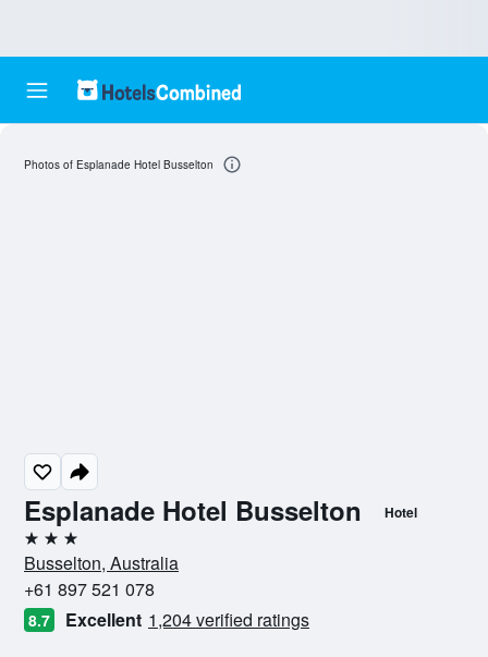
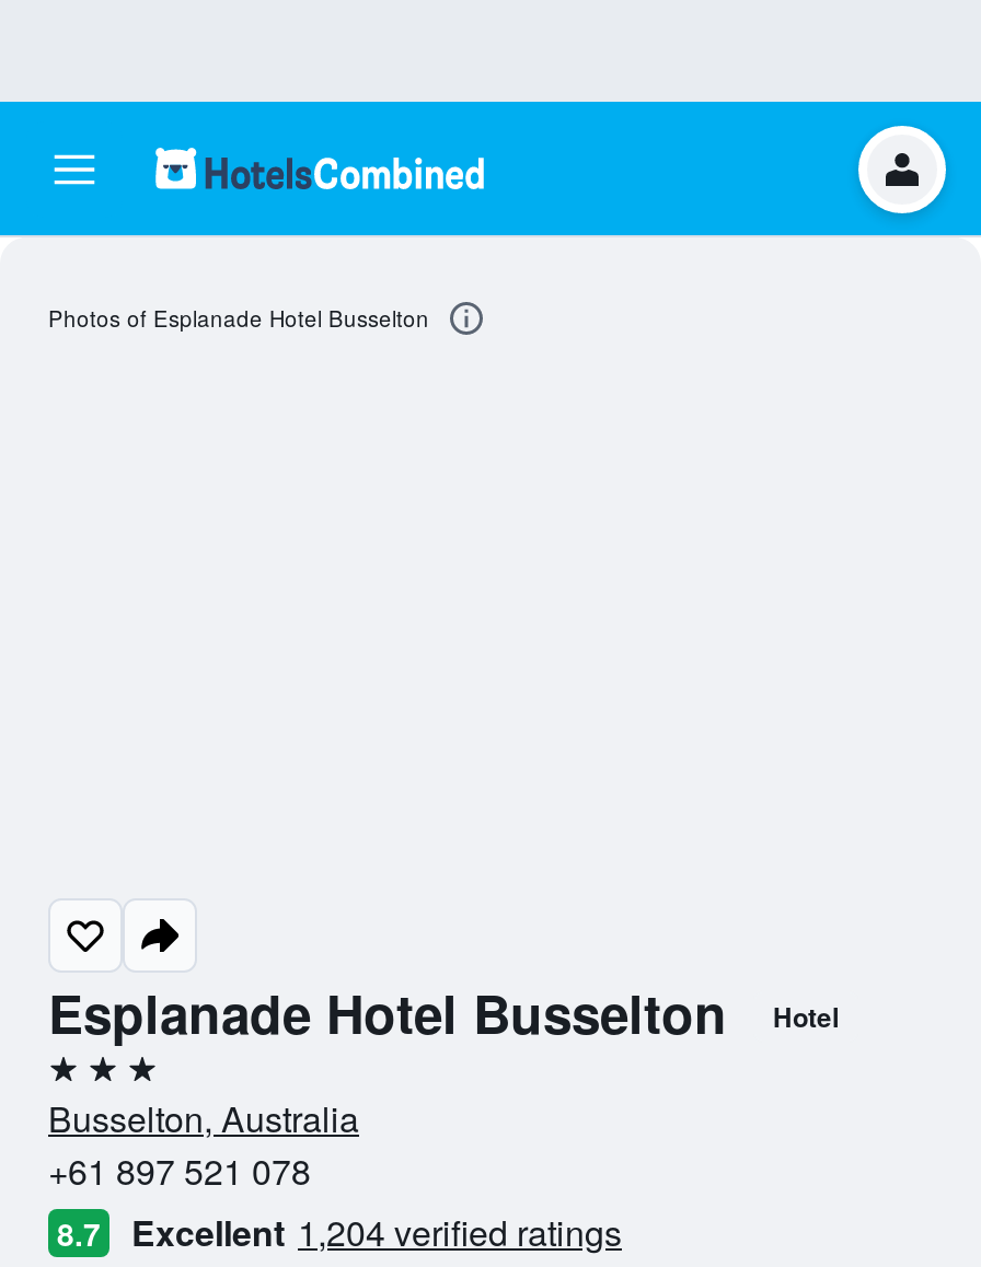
none -> [856,124,948,216] [image]

